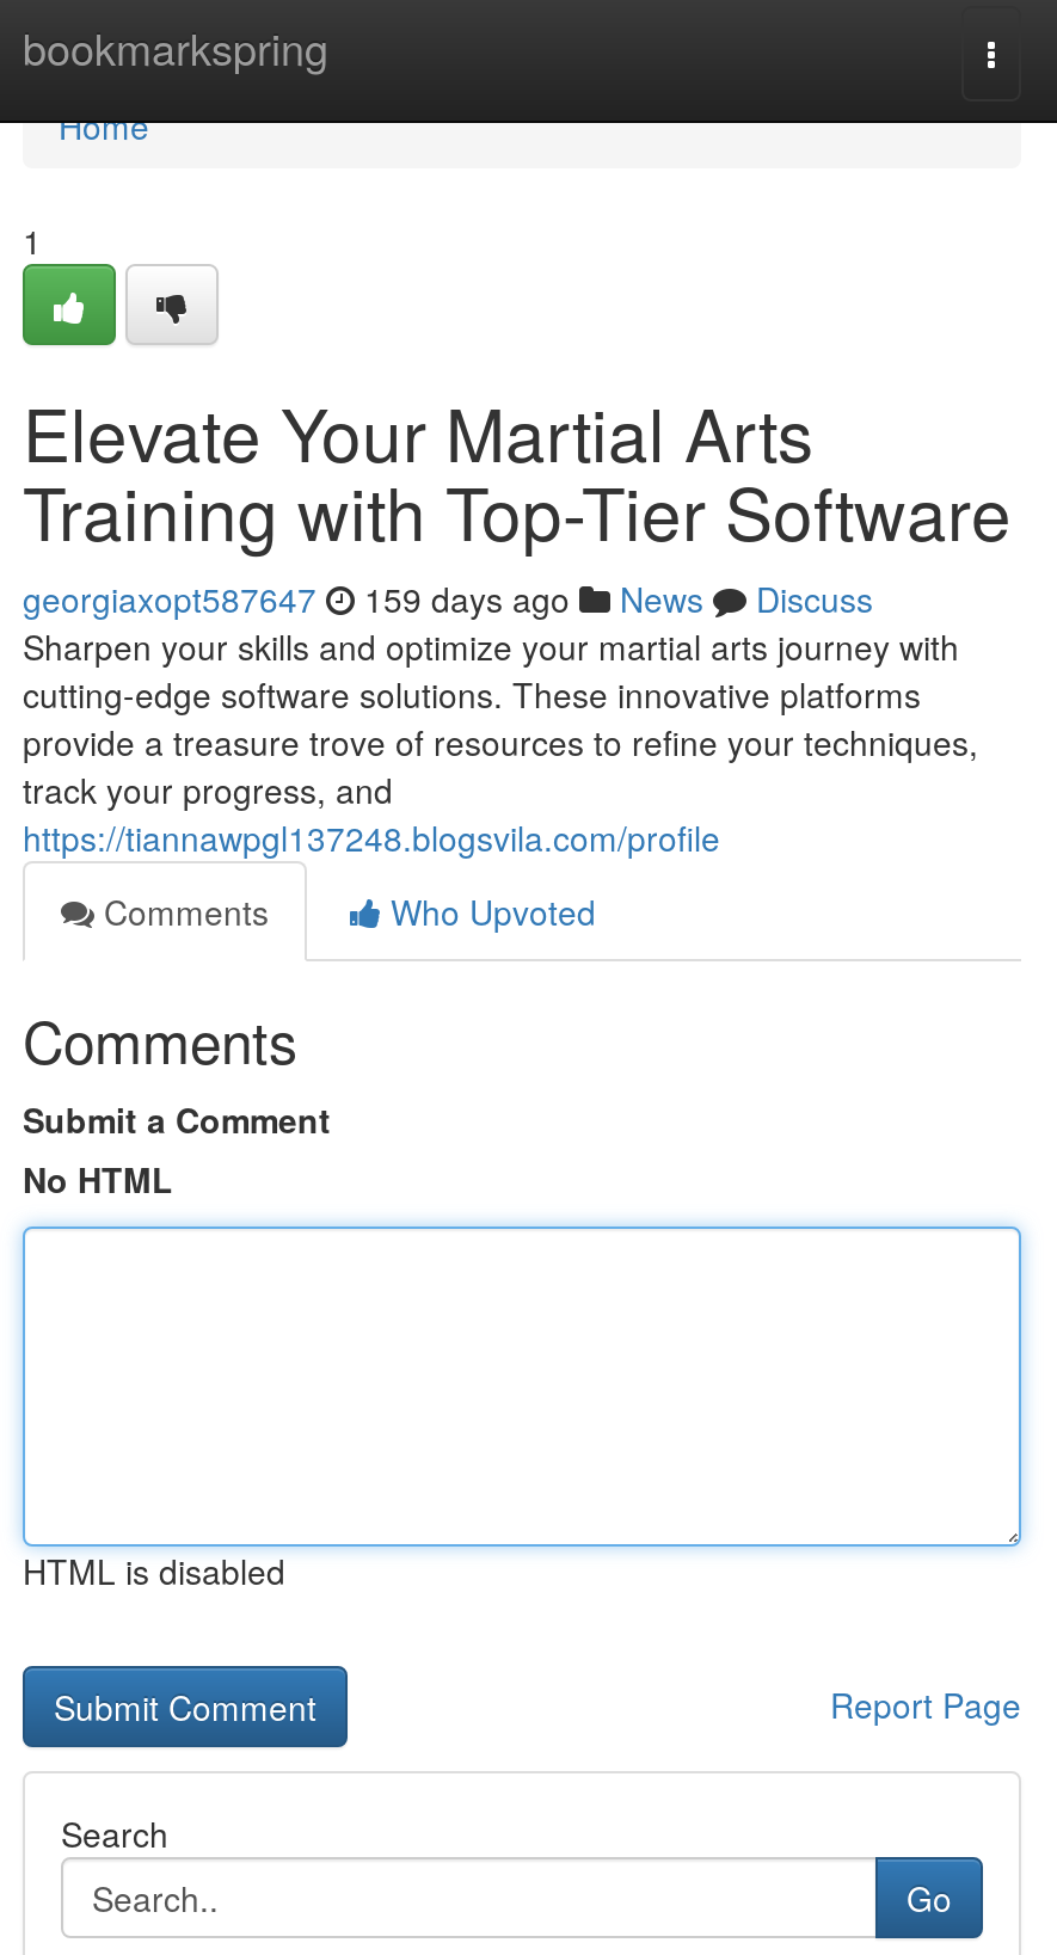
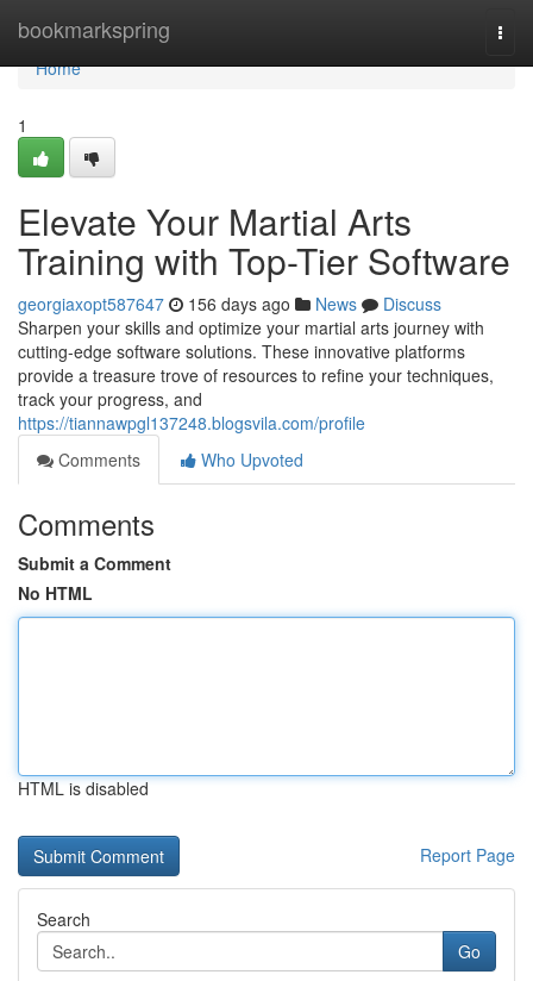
[23,574,873,622] georgiaxopt587647 159 days ago News Discuss -> [18,292,441,315] georgiaxopt587647 156 days ago News Discuss

